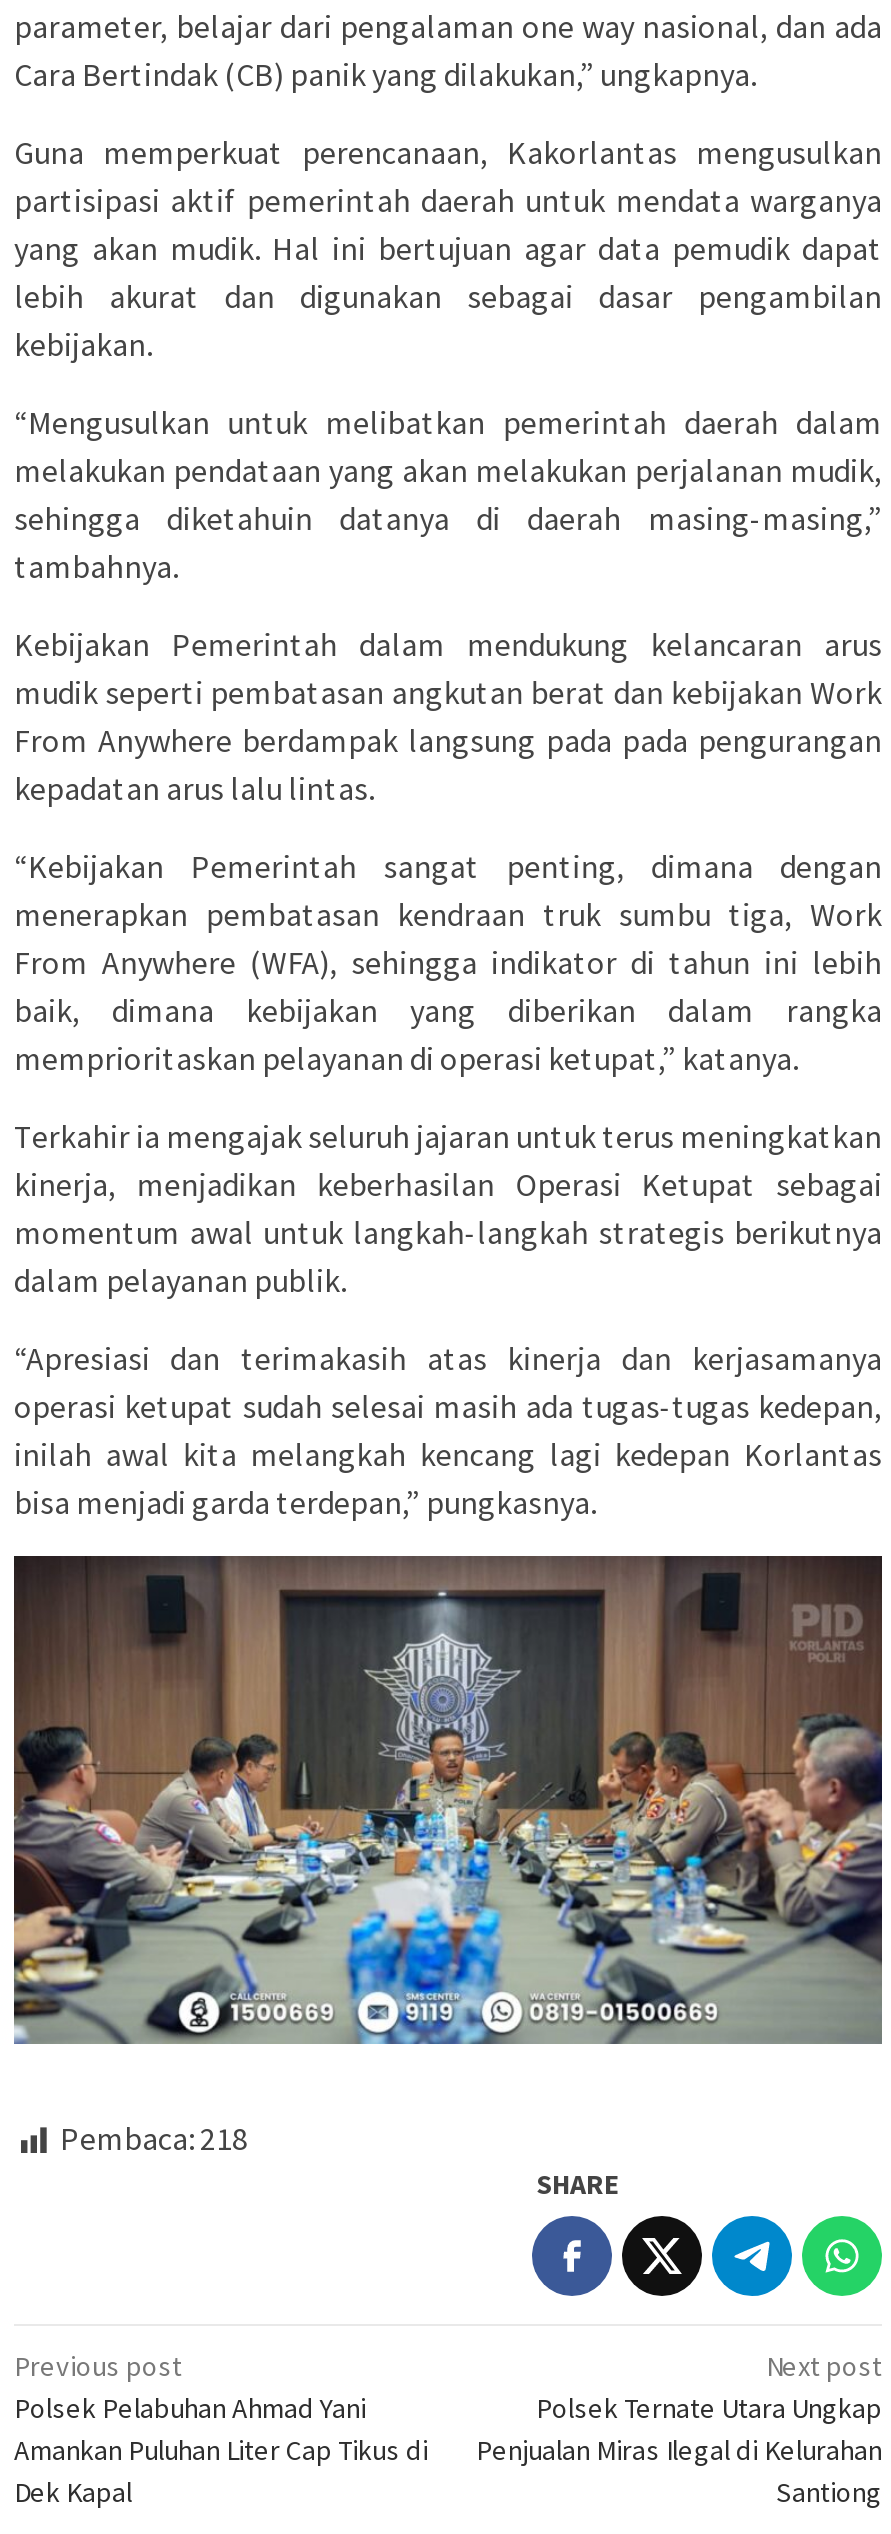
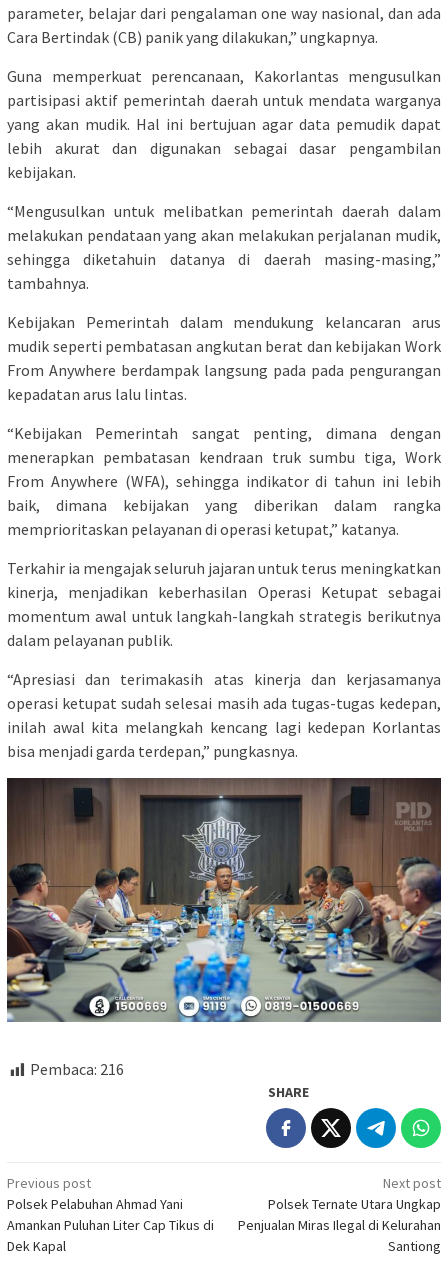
[60,2119,248,2159] Pembaca: 218 -> [30,1059,124,1079] Pembaca: 216

